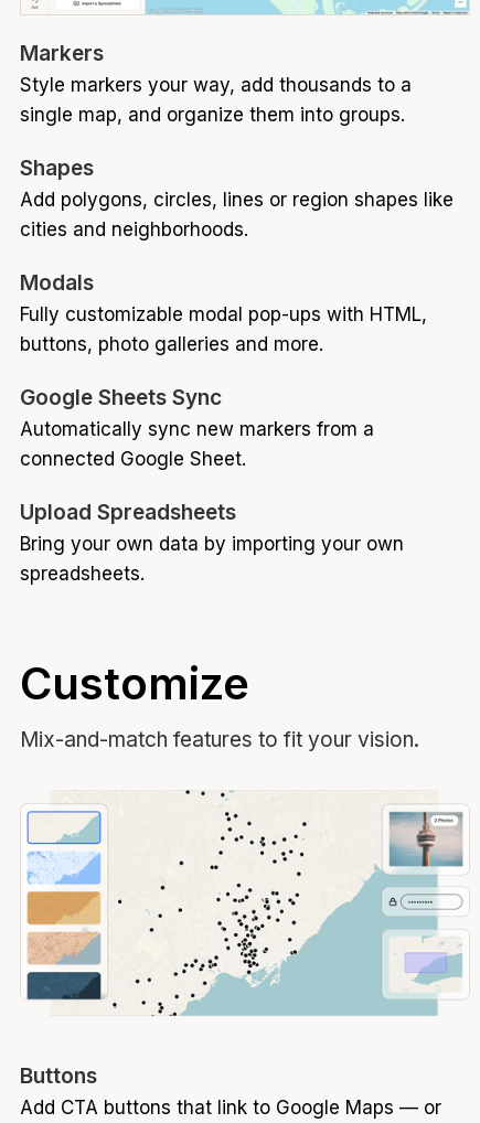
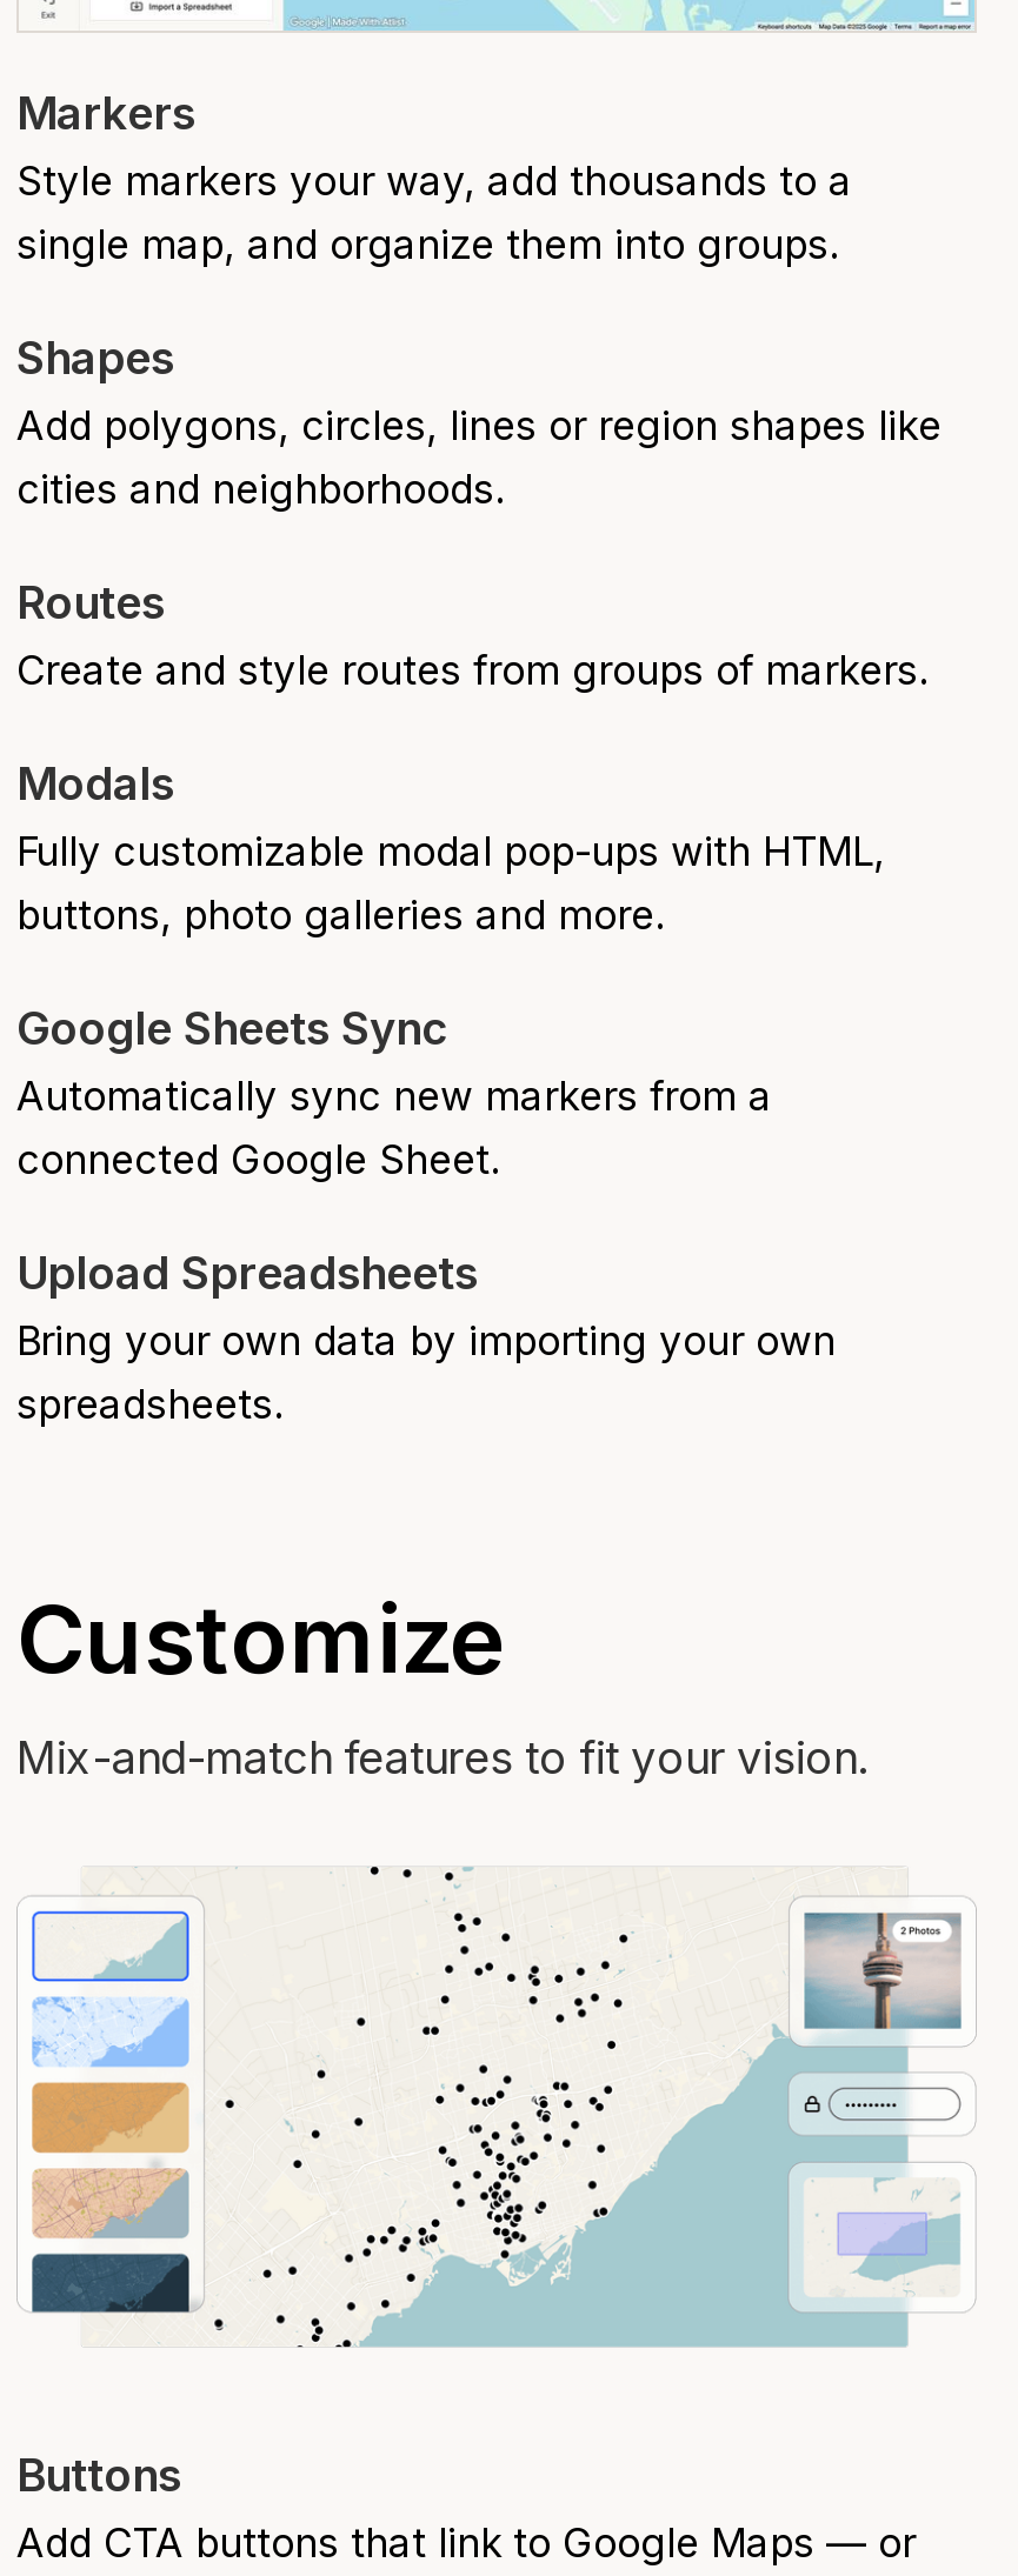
none -> [16,577,927,695] Routes | Create and style routes from groups of markers.

